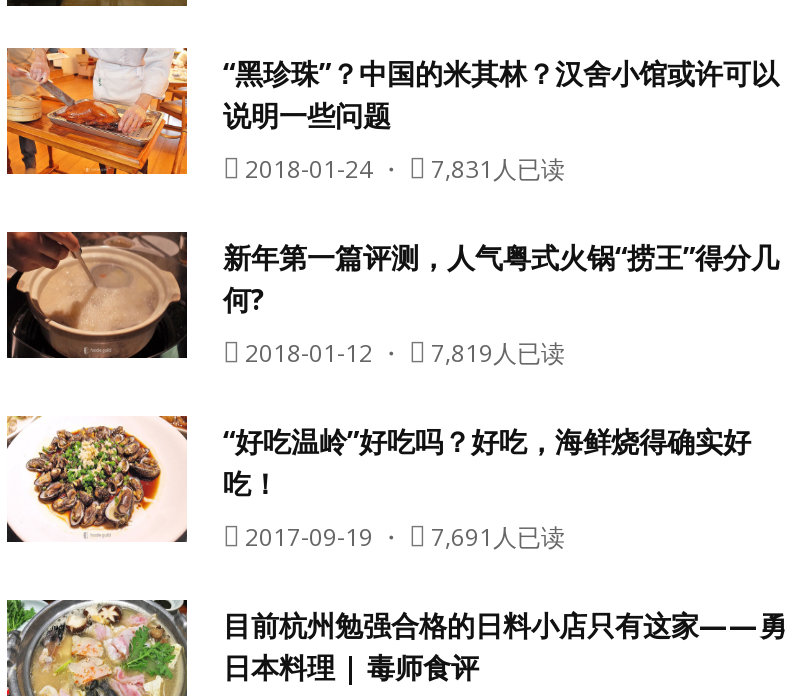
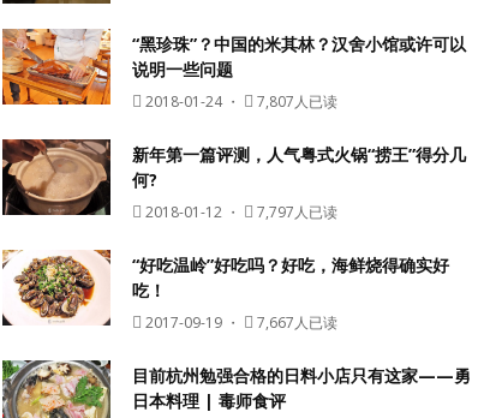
[245,152,565,186] 2018-01-24・ 7,831人已读 -> [145,92,337,112] 2018-01-24・ 7,807人已读
[245,336,565,370] 2018-01-12・ 7,819人已读 -> [145,202,337,222] 2018-01-12・ 7,797人已读
[245,520,565,554] 2017-09-19・ 7,691人已读 -> [145,313,337,333] 2017-09-19・ 7,667人已读

